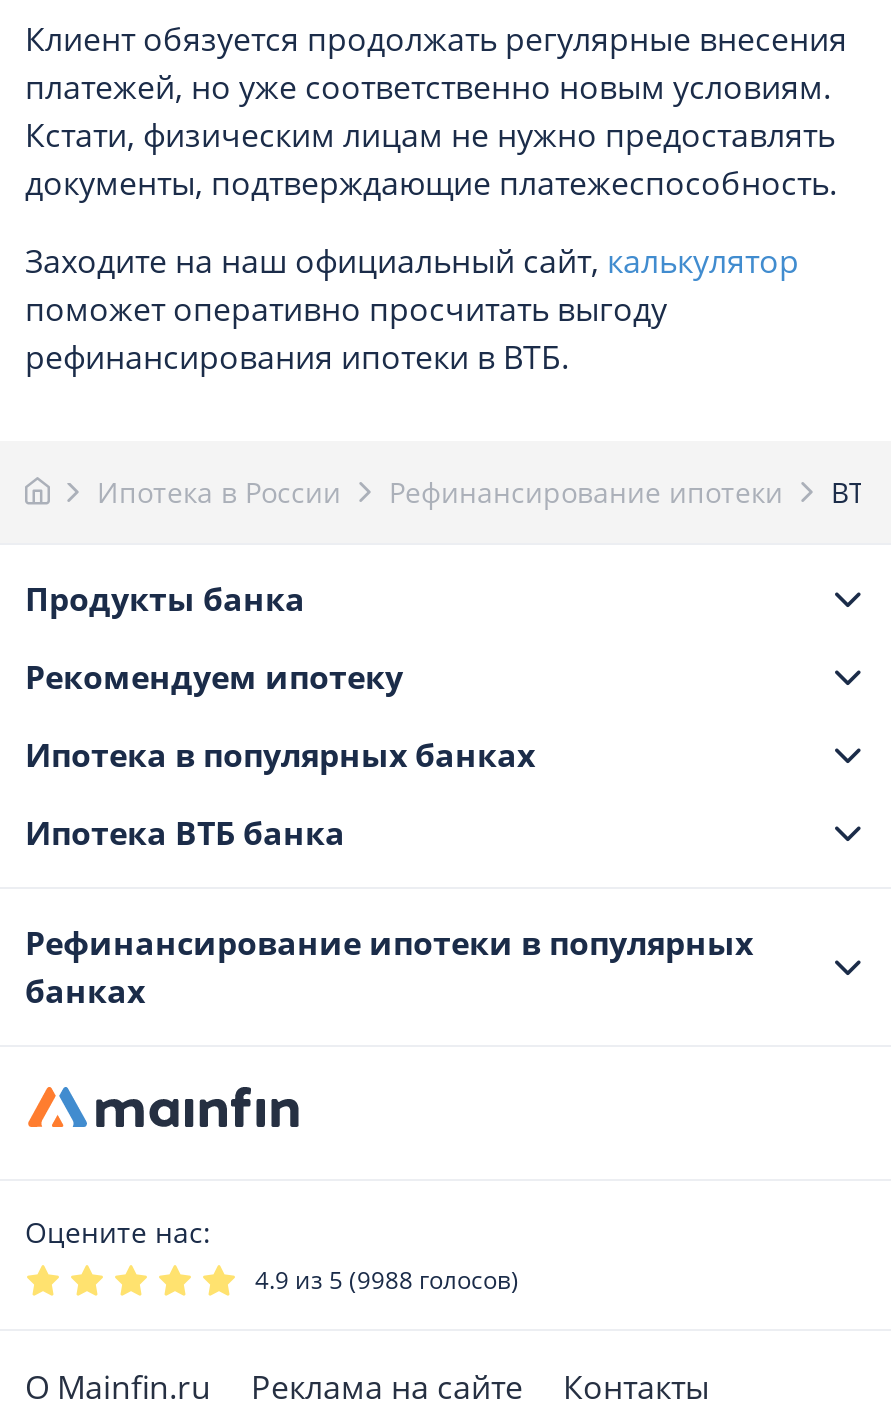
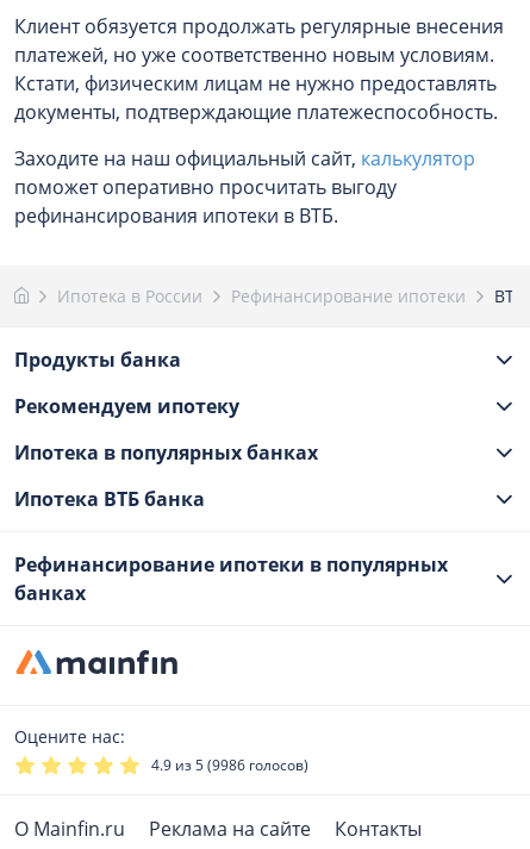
[255,1263,519,1297] 4.9 из 5 (9988 голосов) -> [151,755,308,775] 4.9 из 5 (9986 голосов)

